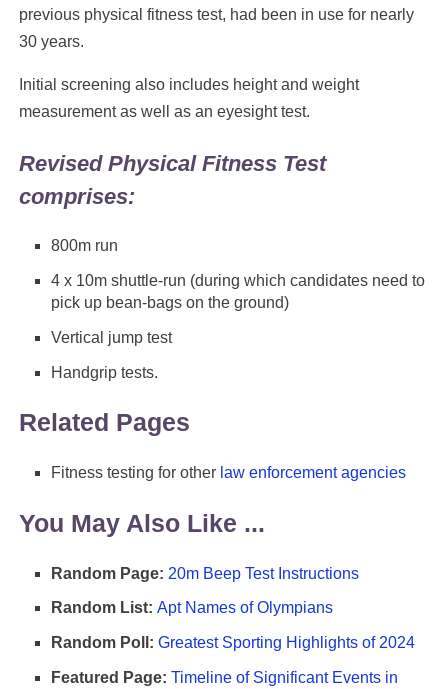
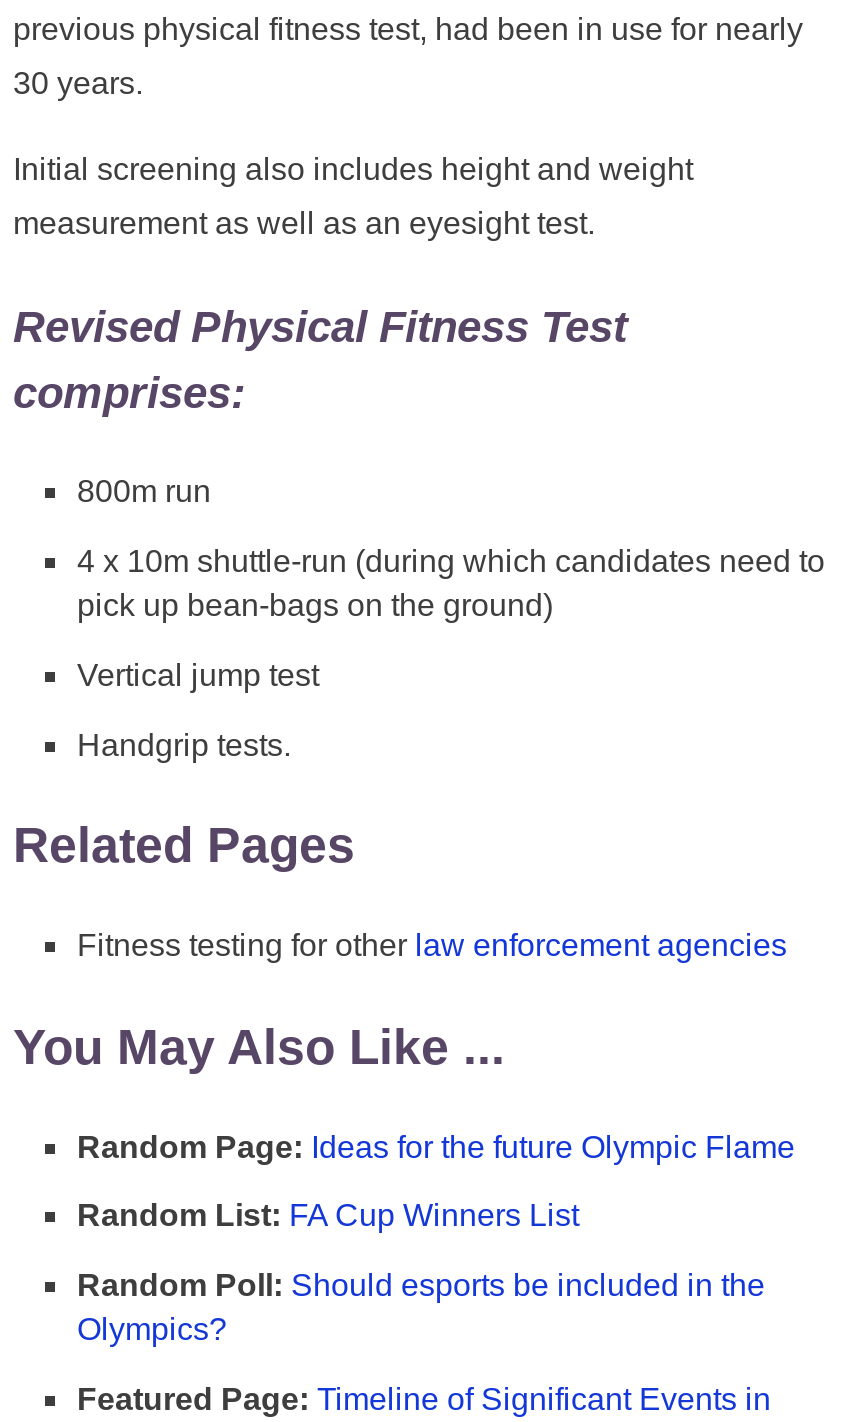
[51,565,359,582] Random Page: 20m Beep Test Instructions -> [77,1129,795,1163] Random Page: Ideas for the future Olympic Flame
[51,599,333,616] Random List: Apt Names of Olympians -> [77,1199,579,1233] Random List: FA Cup Winners List
[51,634,415,651] Random Poll: Greatest Sporting Highlights of 2024 -> [77,1268,765,1346] Random Poll: Should esports be included in the | Olympics?

